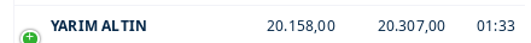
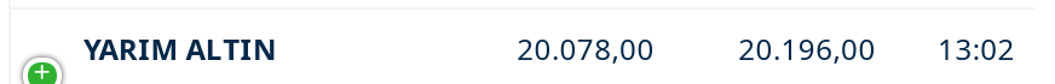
[267,16,335,36] 20.158,00 -> [517,29,654,70] 20.078,00
[377,16,446,36] 20.307,00 -> [738,29,876,70] 20.196,00
[477,16,515,36] 01:33 -> [938,29,1015,70] 13:02

